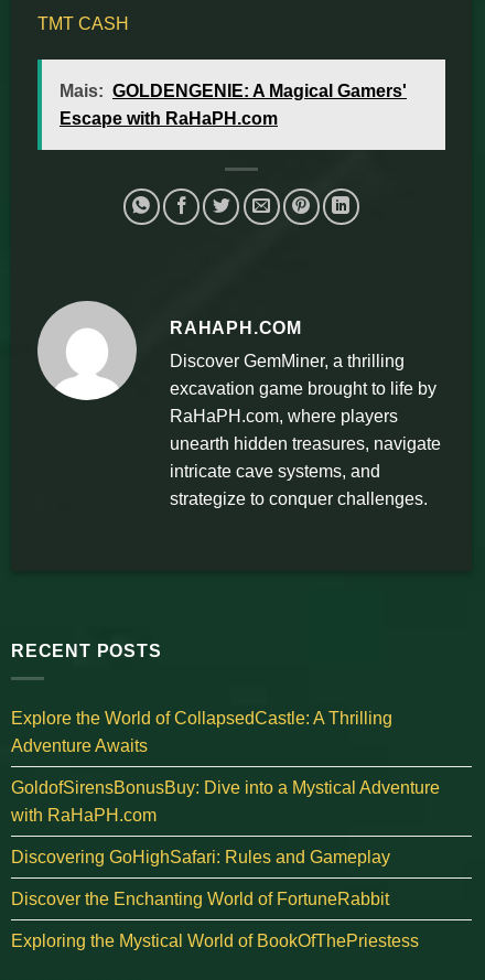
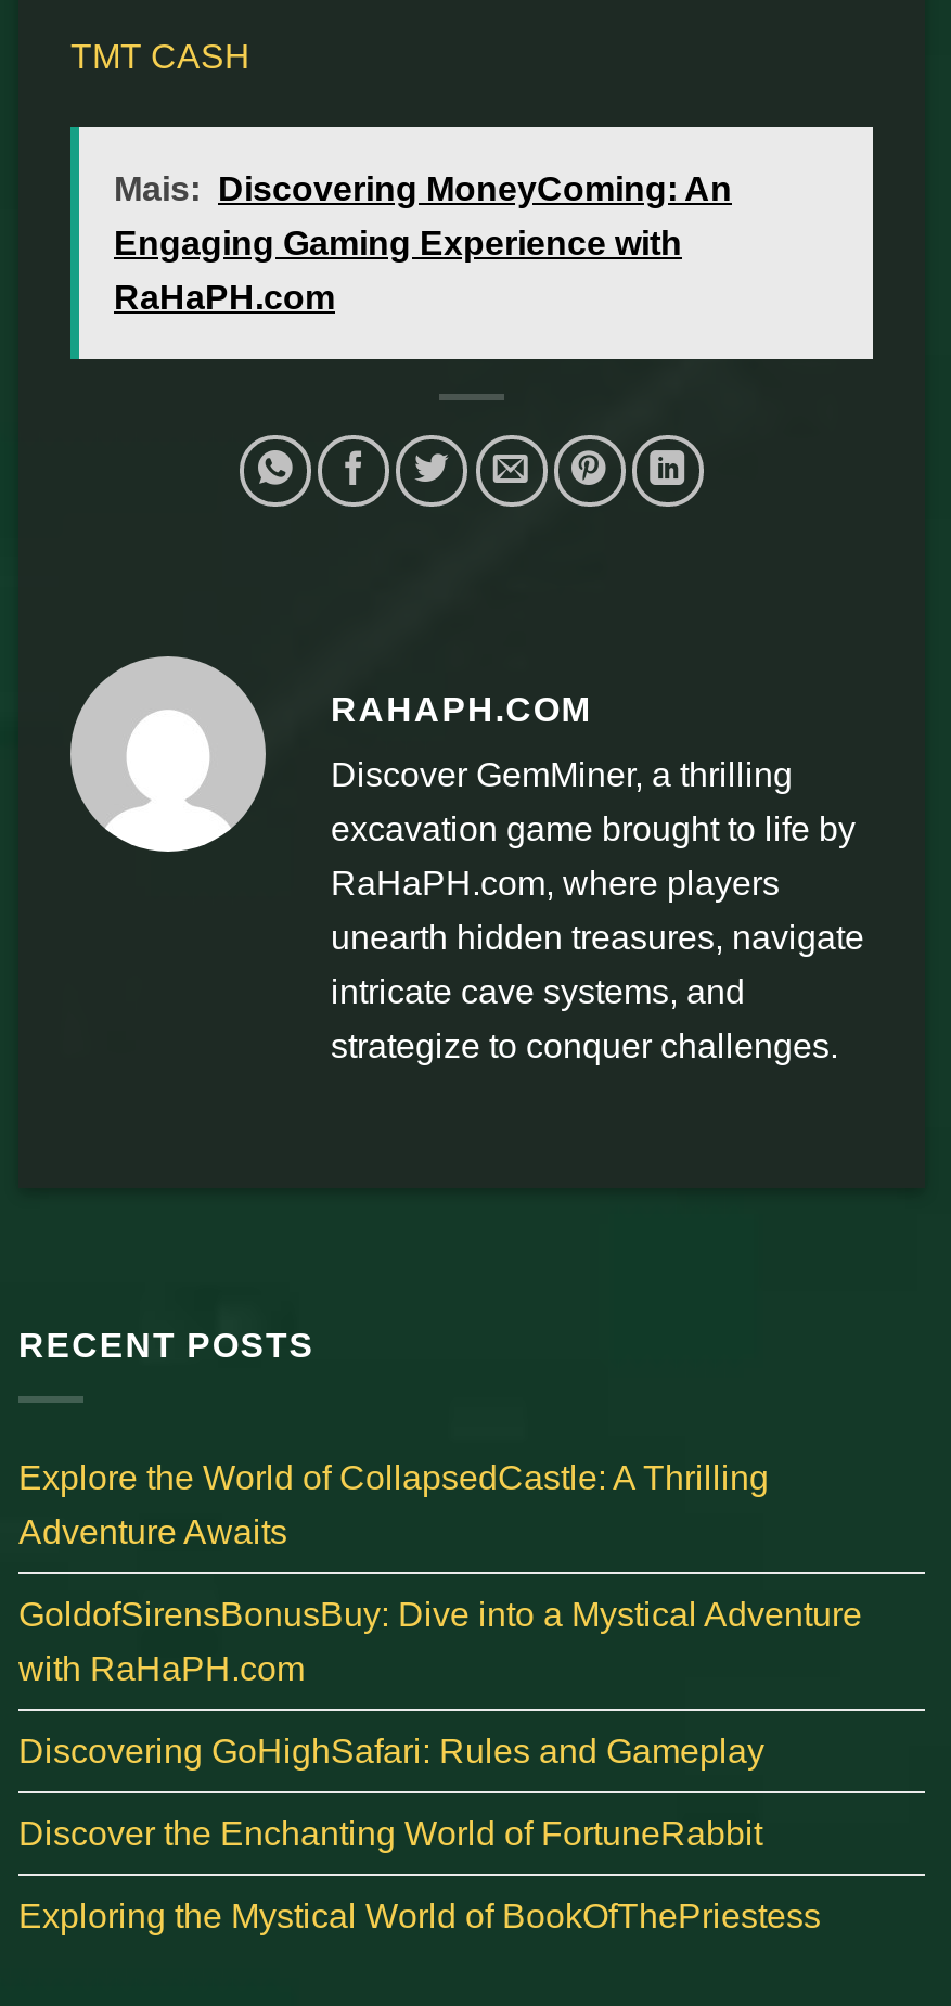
[60,82,407,128] Mais: GOLDENGENIE: A Magical Gamers' | Escape with RaHaPH.com -> [114,171,732,316] Mais: Discovering MoneyComing: An | Engaging Gaming Experience with | RaHaPH.com

